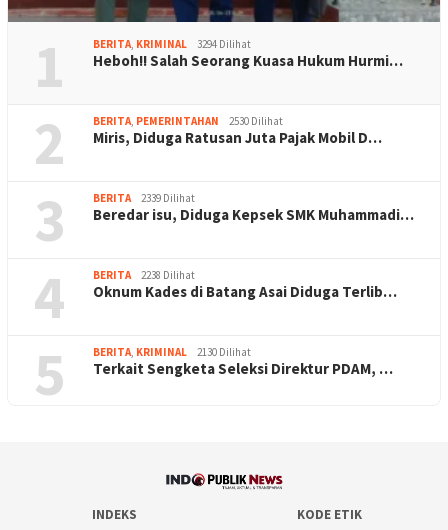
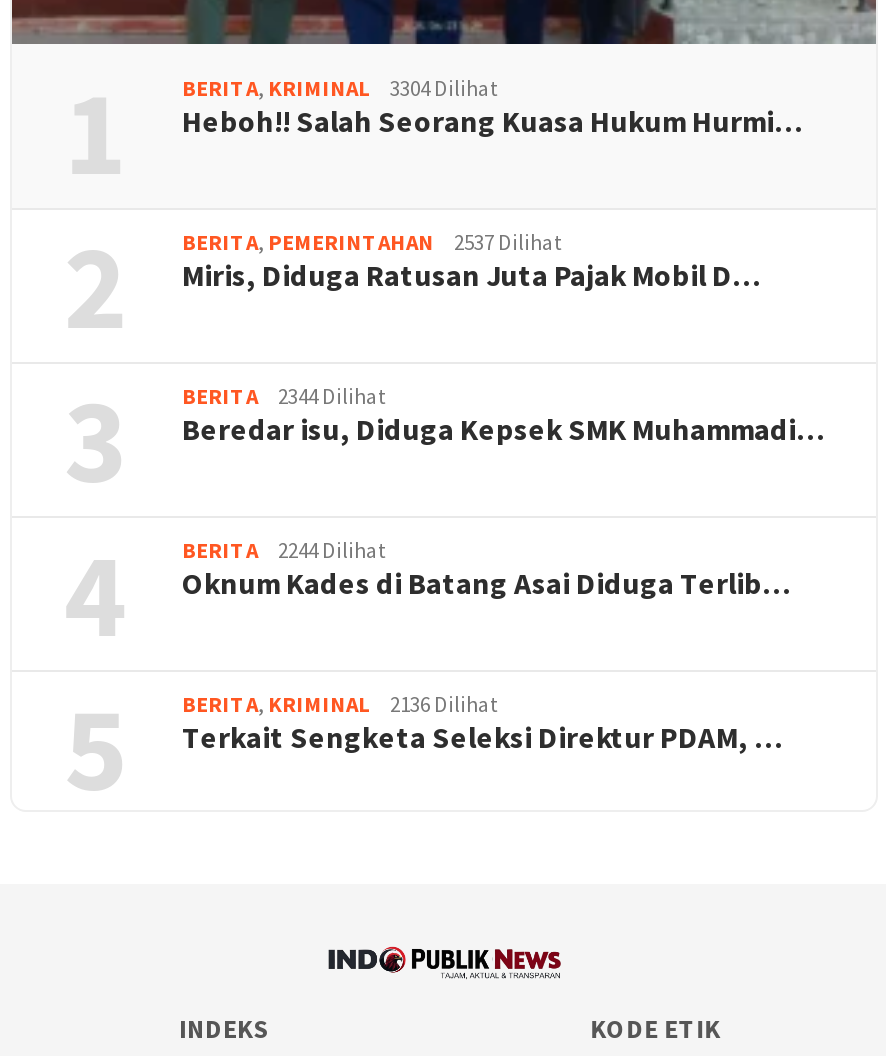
[93,37,251,51] BERITA, KRIMINAL 3294 Dilihat -> [182,73,498,101] BERITA, KRIMINAL 3304 Dilihat
[93,114,283,128] BERITA, PEMERINTAHAN 2530 Dilihat -> [182,227,562,255] BERITA, PEMERINTAHAN 2537 Dilihat
[93,191,195,205] BERITA 2339 Dilihat -> [182,381,386,409] BERITA 2344 Dilihat
[93,268,195,282] BERITA 2238 Dilihat -> [182,535,386,563] BERITA 2244 Dilihat
[93,345,251,359] BERITA, KRIMINAL 2130 Dilihat -> [182,689,498,717] BERITA, KRIMINAL 2136 Dilihat

